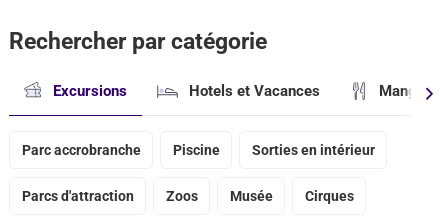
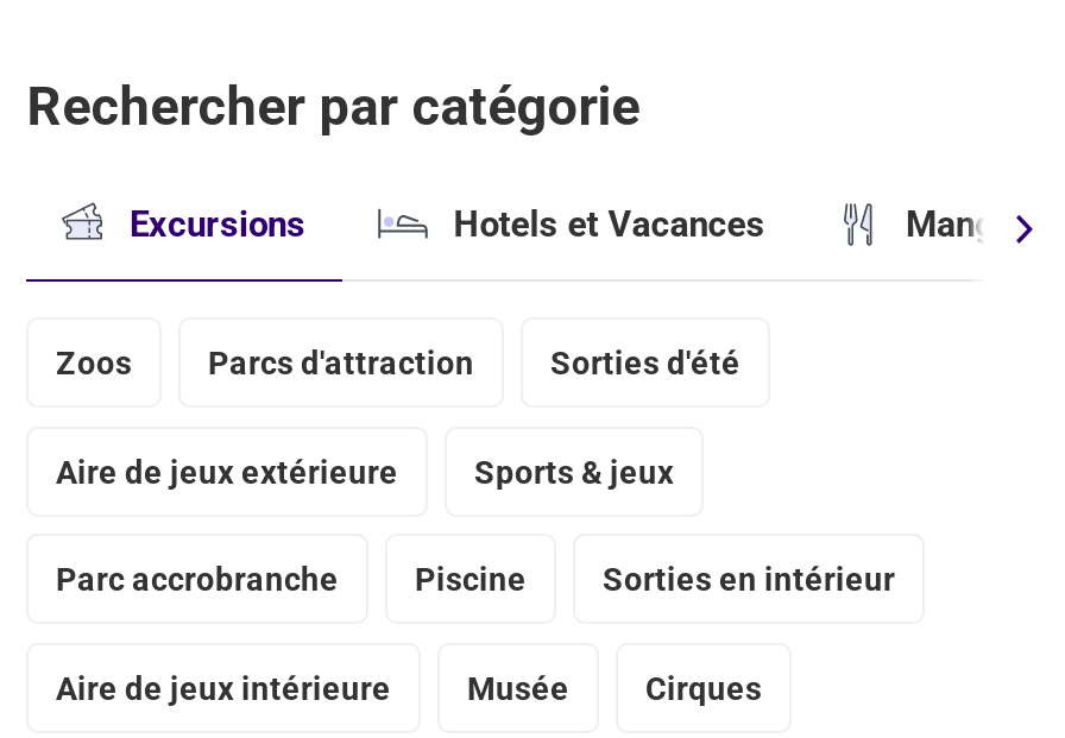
none -> [56,343,741,490] Sorties d'été | Aire de jeux extérieure | Sports & jeux
moved [21,187,197,203] -> [56,343,474,381]: Parcs d'attraction | Zoos
none -> [56,668,391,706] Aire de jeux intérieure

